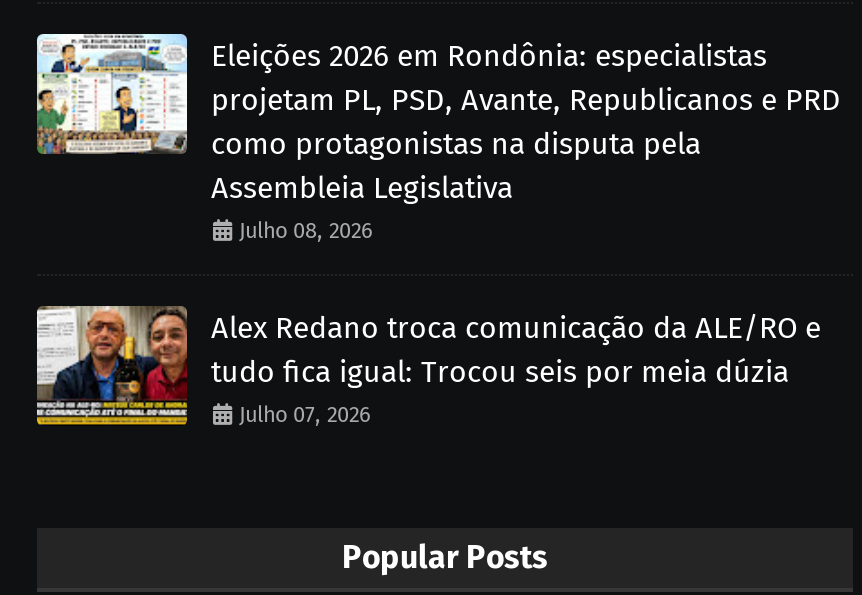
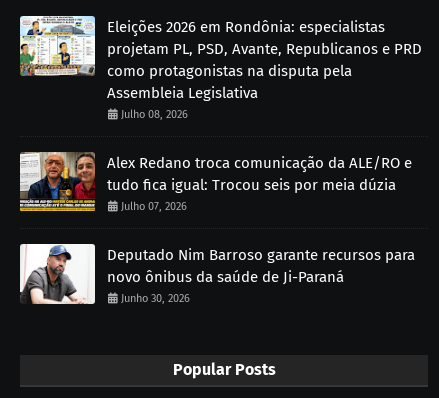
none -> [20,243,415,305] [image] | Deputado Nim Barroso garante recursos para | novo ônibus da saúde de Ji-Paraná | Junho 30, 2026

